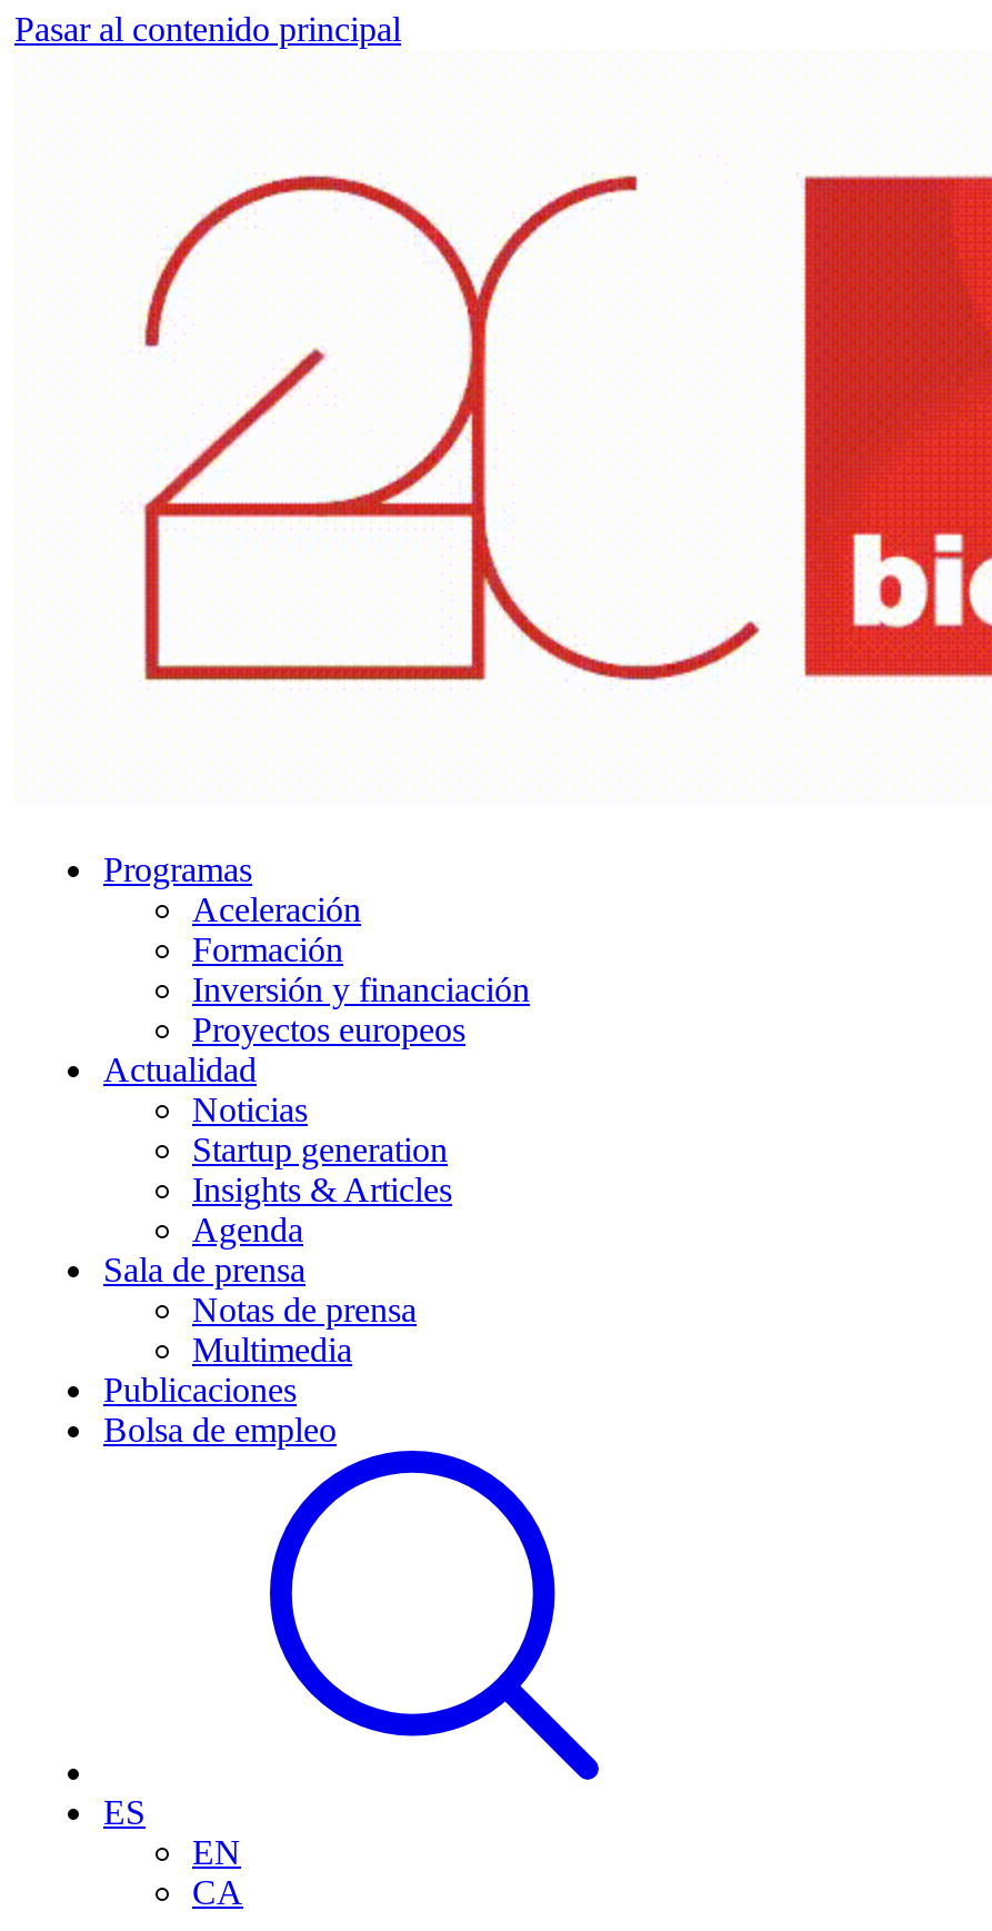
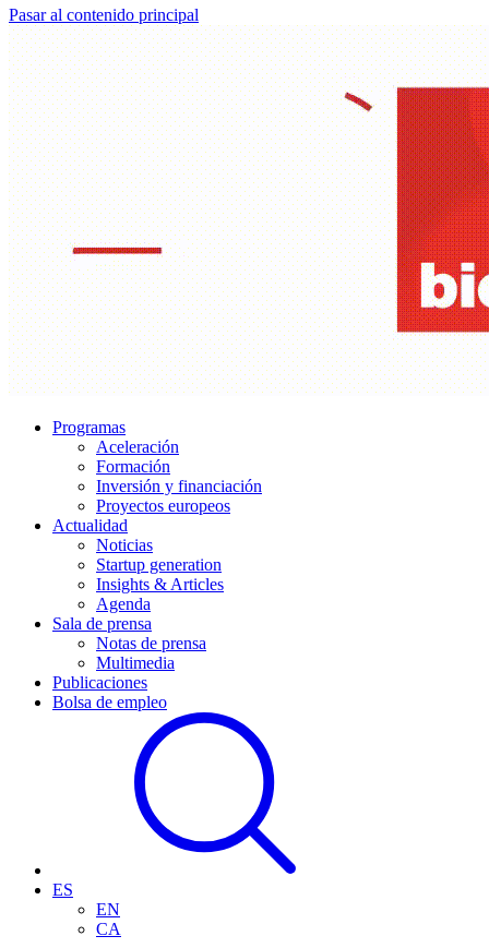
[141,175,761,684] [image] -> none

